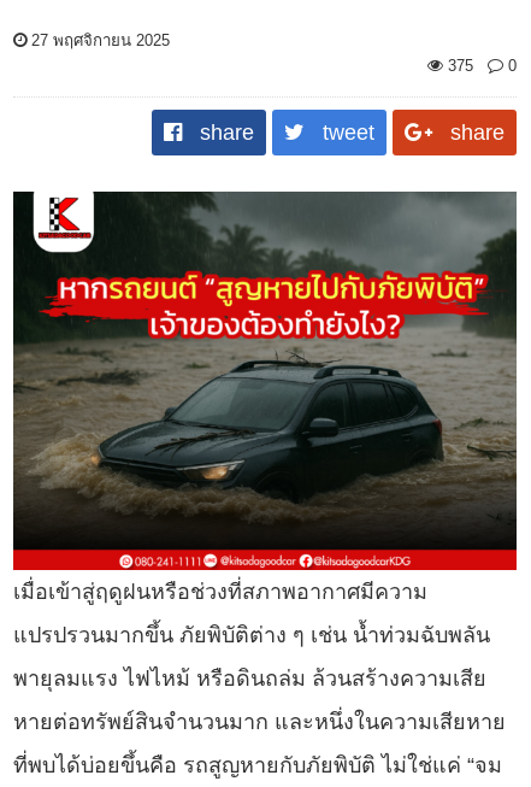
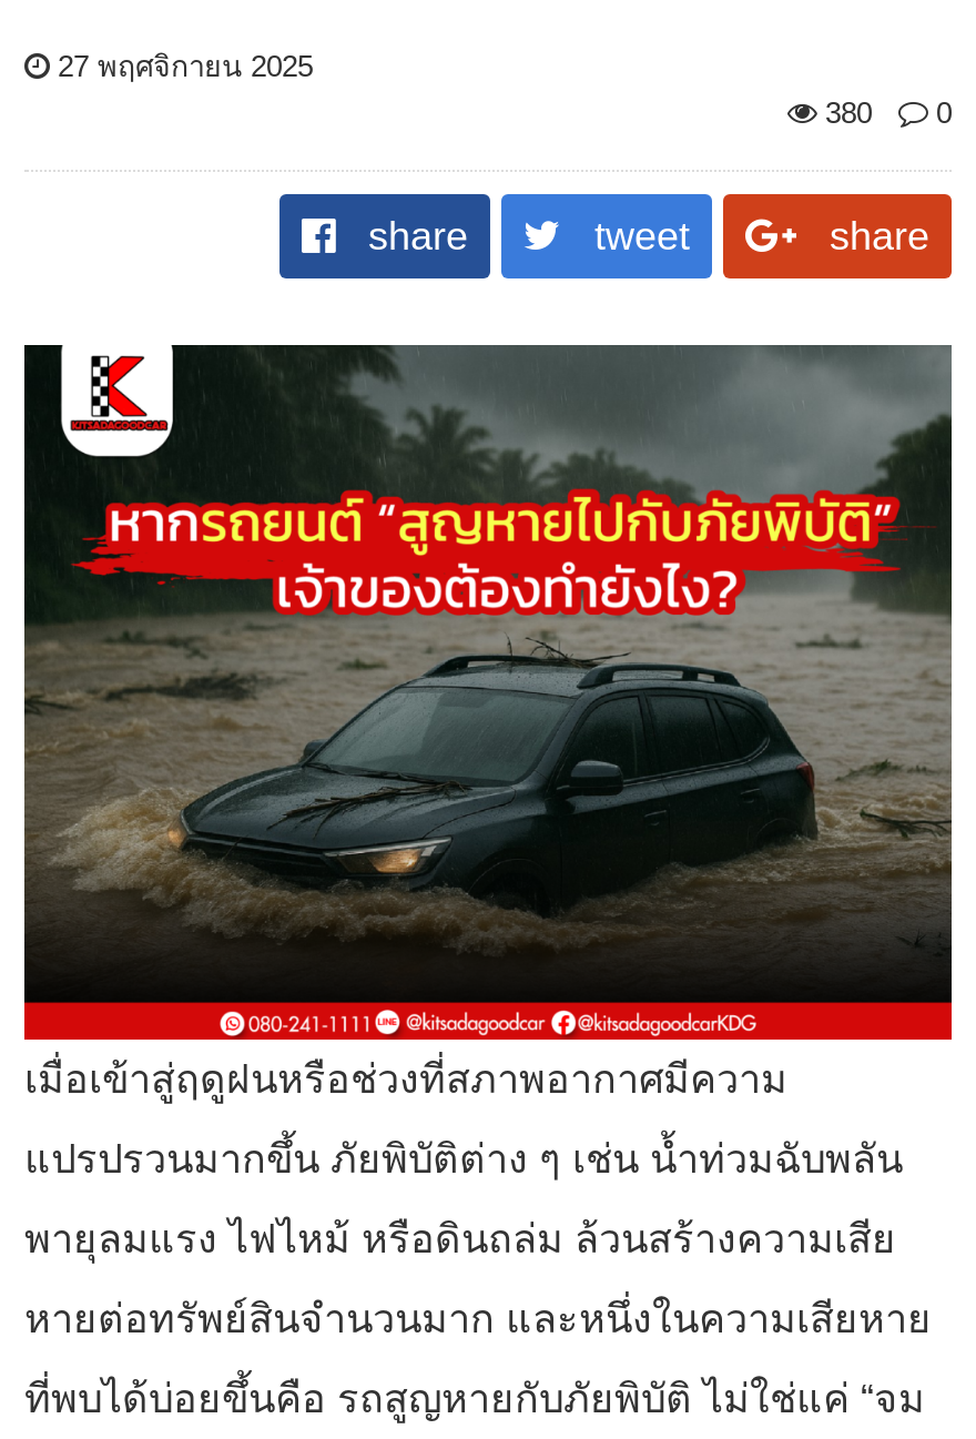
[443,57,517,75] 375 0 -> [816,97,952,130] 380 0

